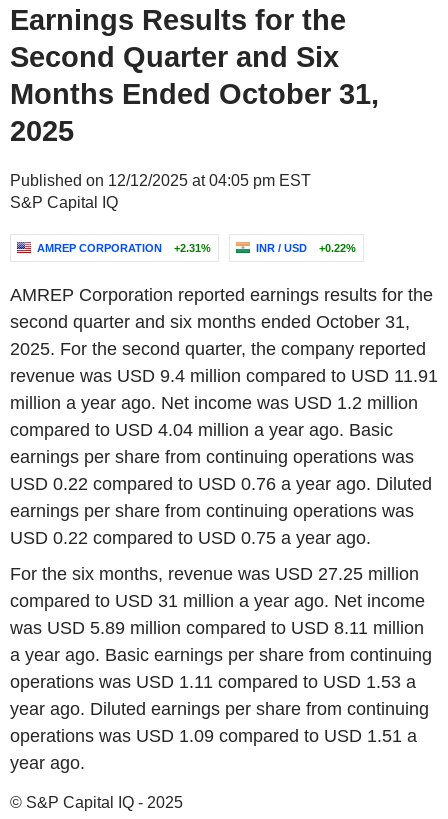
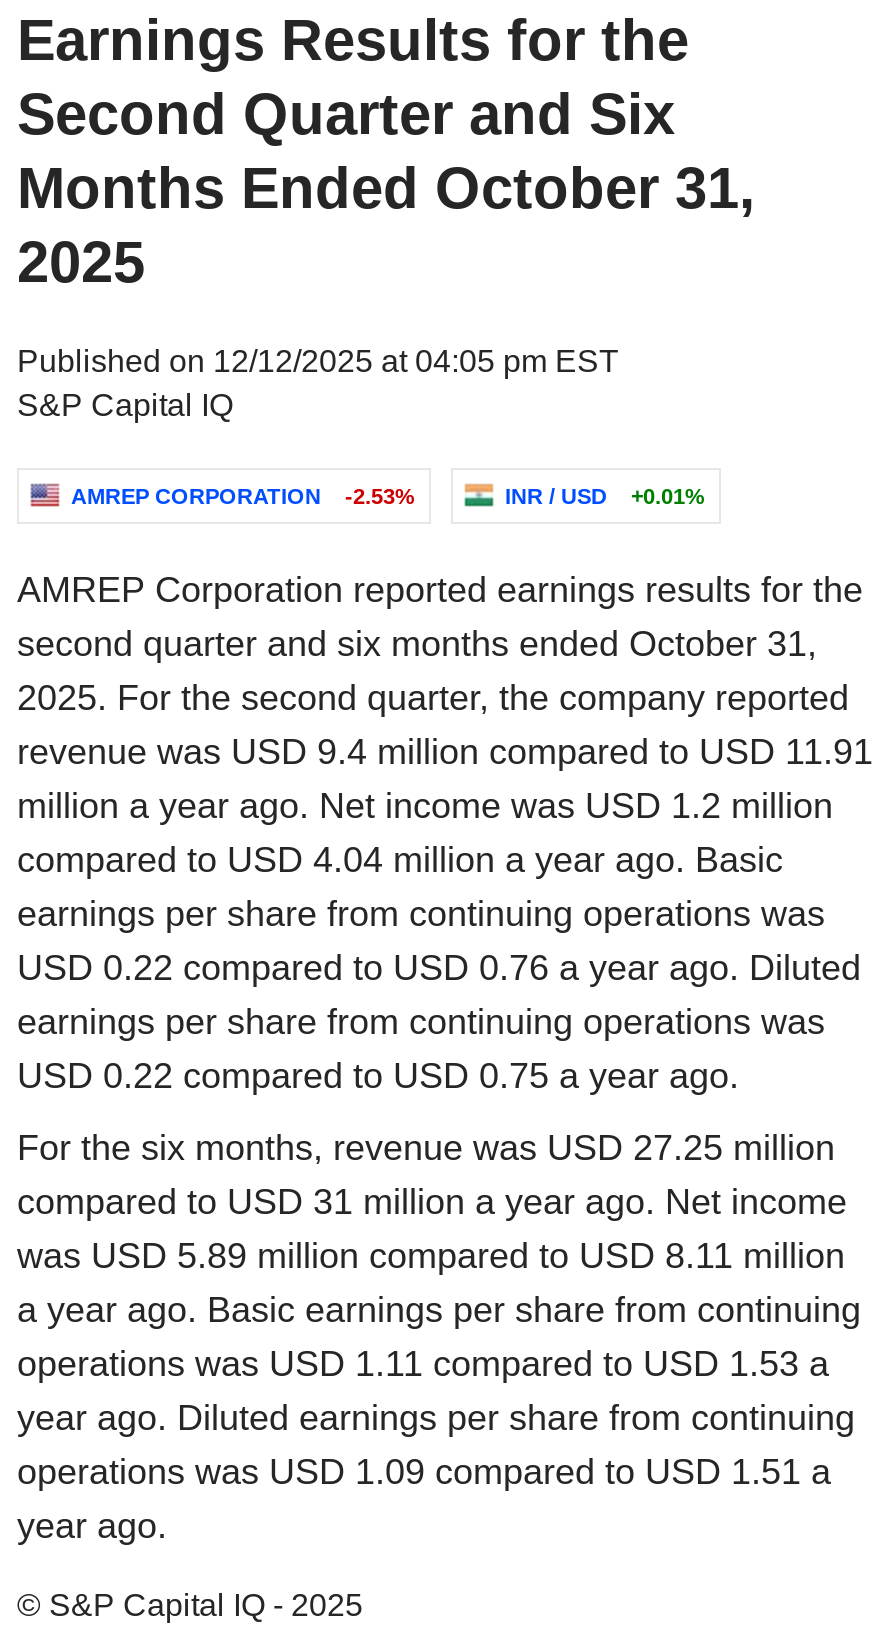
[37,242,211,254] AMREP CORPORATION +2.31% -> [71,484,415,508] AMREP CORPORATION -2.53%
[256,242,356,254] INR / USD +0.22% -> [505,484,705,508] INR / USD +0.01%

